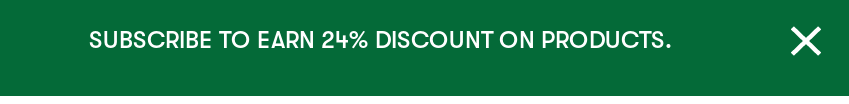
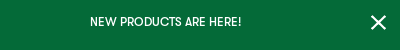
[89,25,671,53] SUBSCRIBE TO EARN 24% DISCOUNT ON PRODUCTS. -> [90,15,241,29] NEW PRODUCTS ARE HERE!

